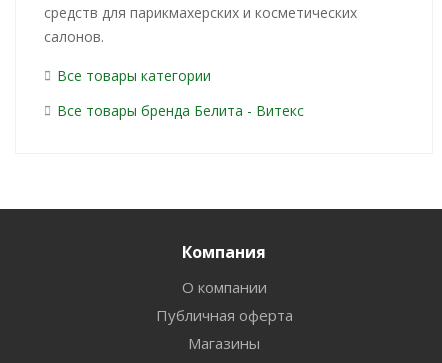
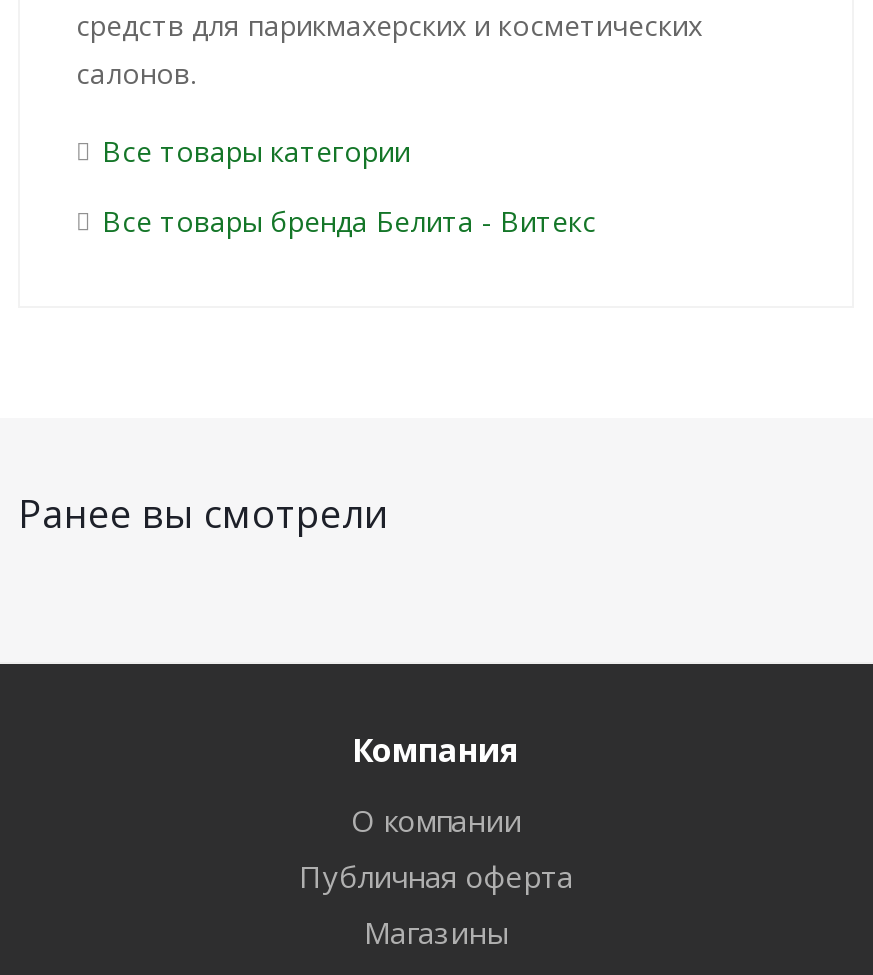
none -> [18,488,390,540] Ранее вы смотрели

